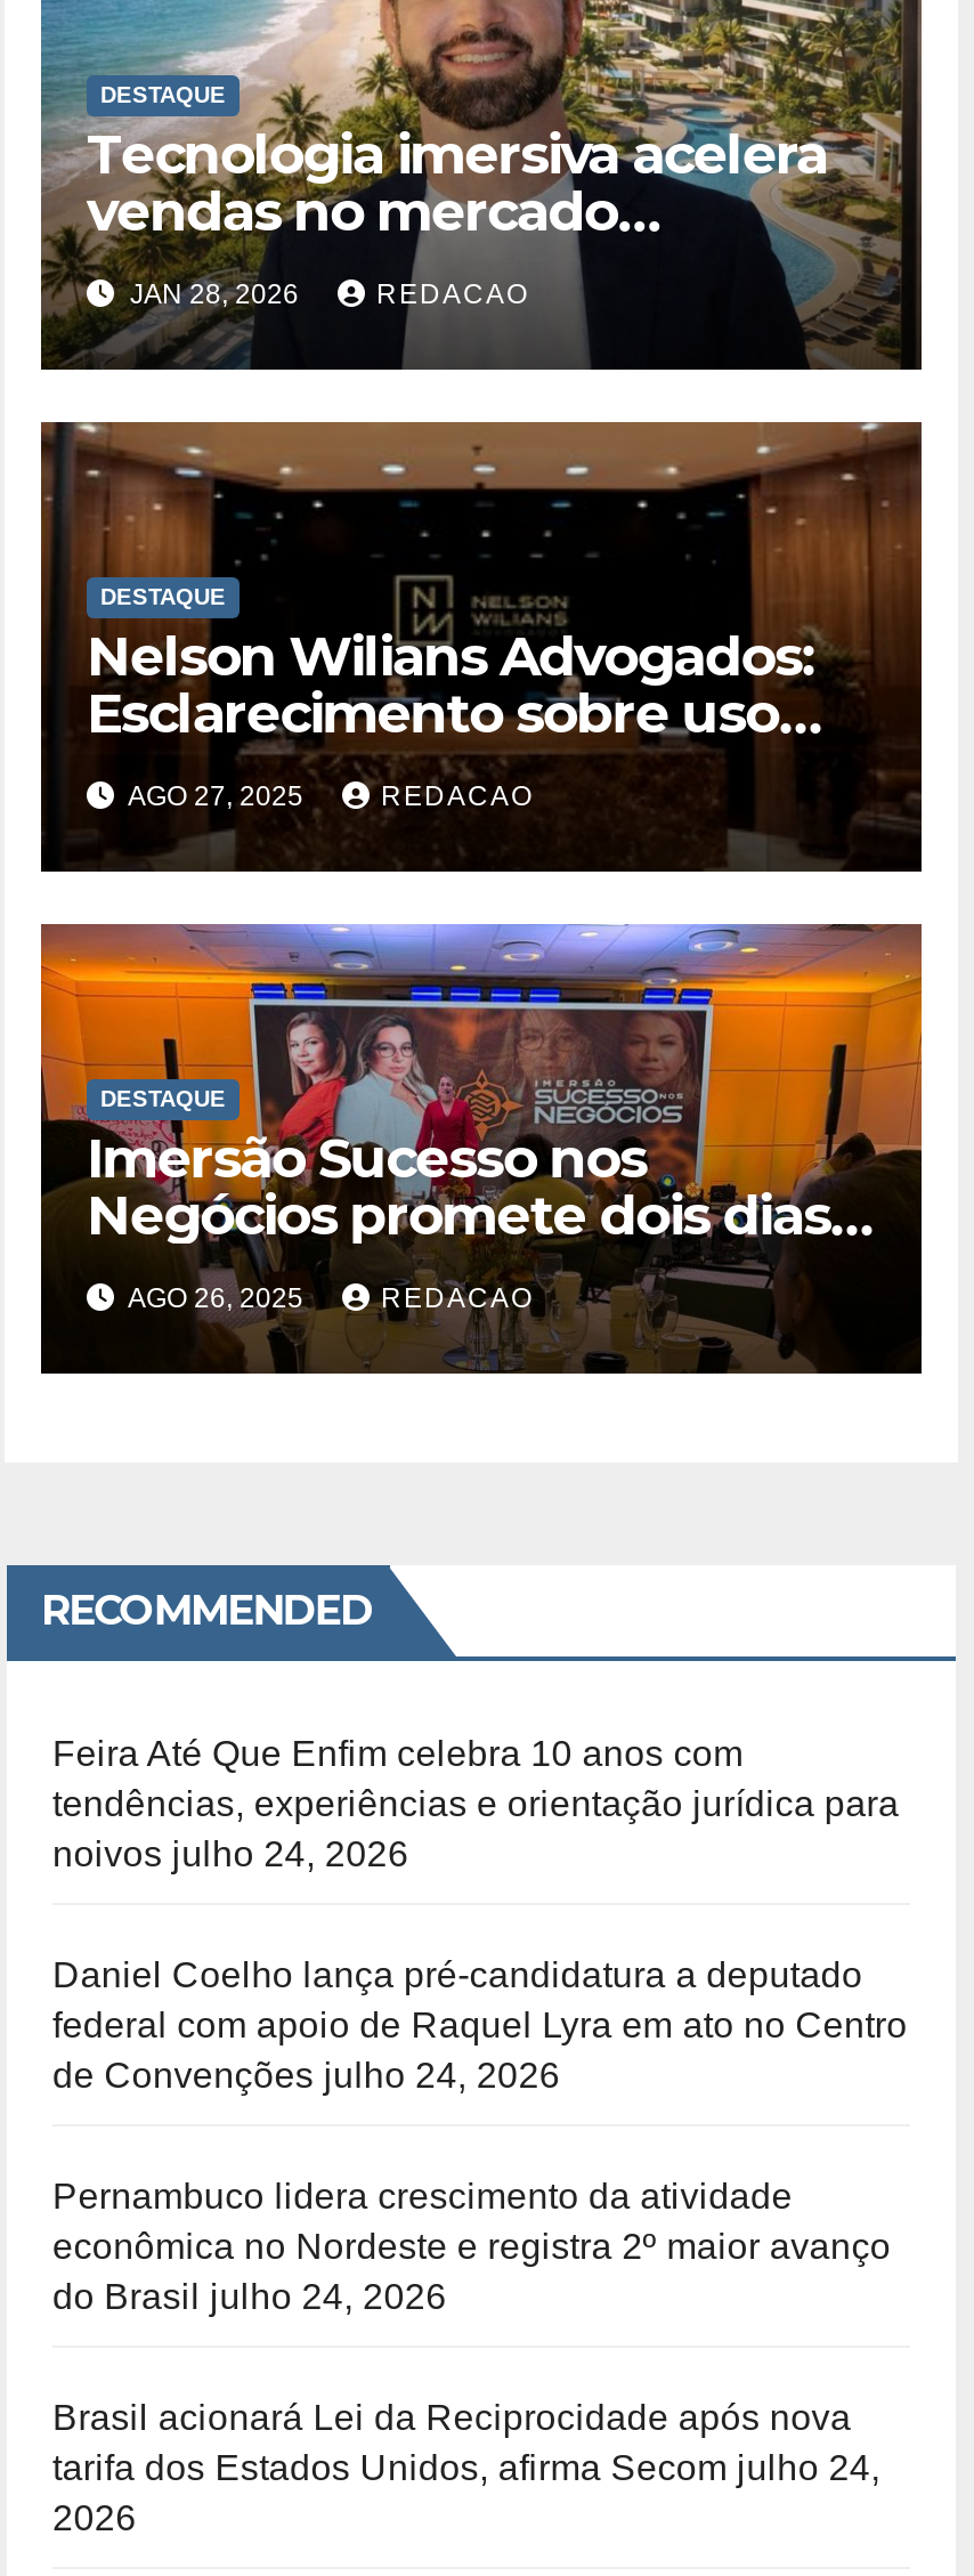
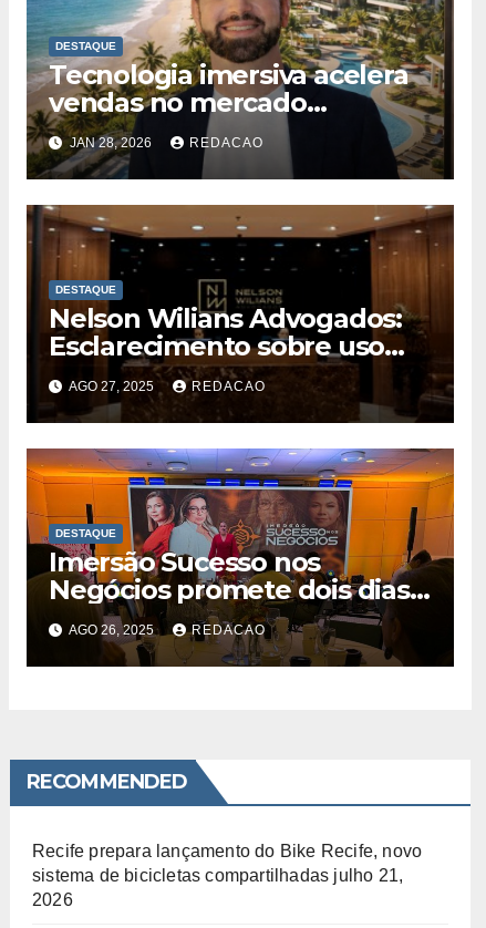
[52,1735,907,2488] Feira Até Que Enfim celebra 10 anos com | tendências, experiências e orientação jurídica para | noivos julho 24, 2026 | Daniel Coelho lança pré-candidatura a deputado | federal com apoio de Raquel Lyra em ato no Centro | de Convenções julho 24, 2026 | Pernambuco lidera crescimento da atividade | econômica no Nordeste e registra 2º maior avanço | do Brasil julho 24, 2026 | Brasil acionará Lei da Reciprocidade após nova | tarifa dos Estados Unidos, afirma Secom julho 24, -> [32,842,422,885] Recife prepara lançamento do Bike Recife, novo | sistema de bicicletas compartilhadas julho 21,

